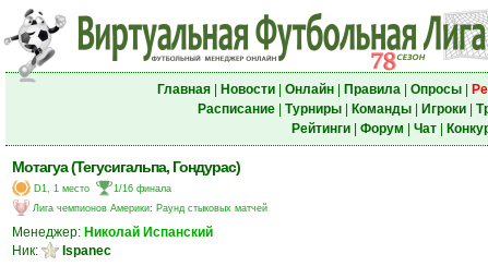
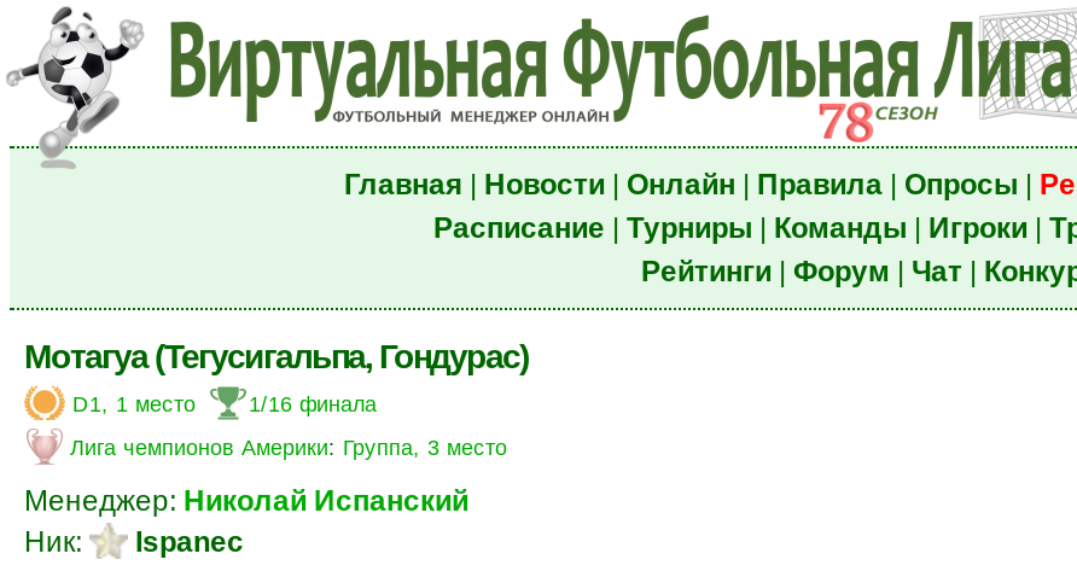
[33,203,267,214] Лига чемпионов Америки: Раунд стыковых матчей -> [70,436,507,460] Лига чемпионов Америки: Группа, 3 место

